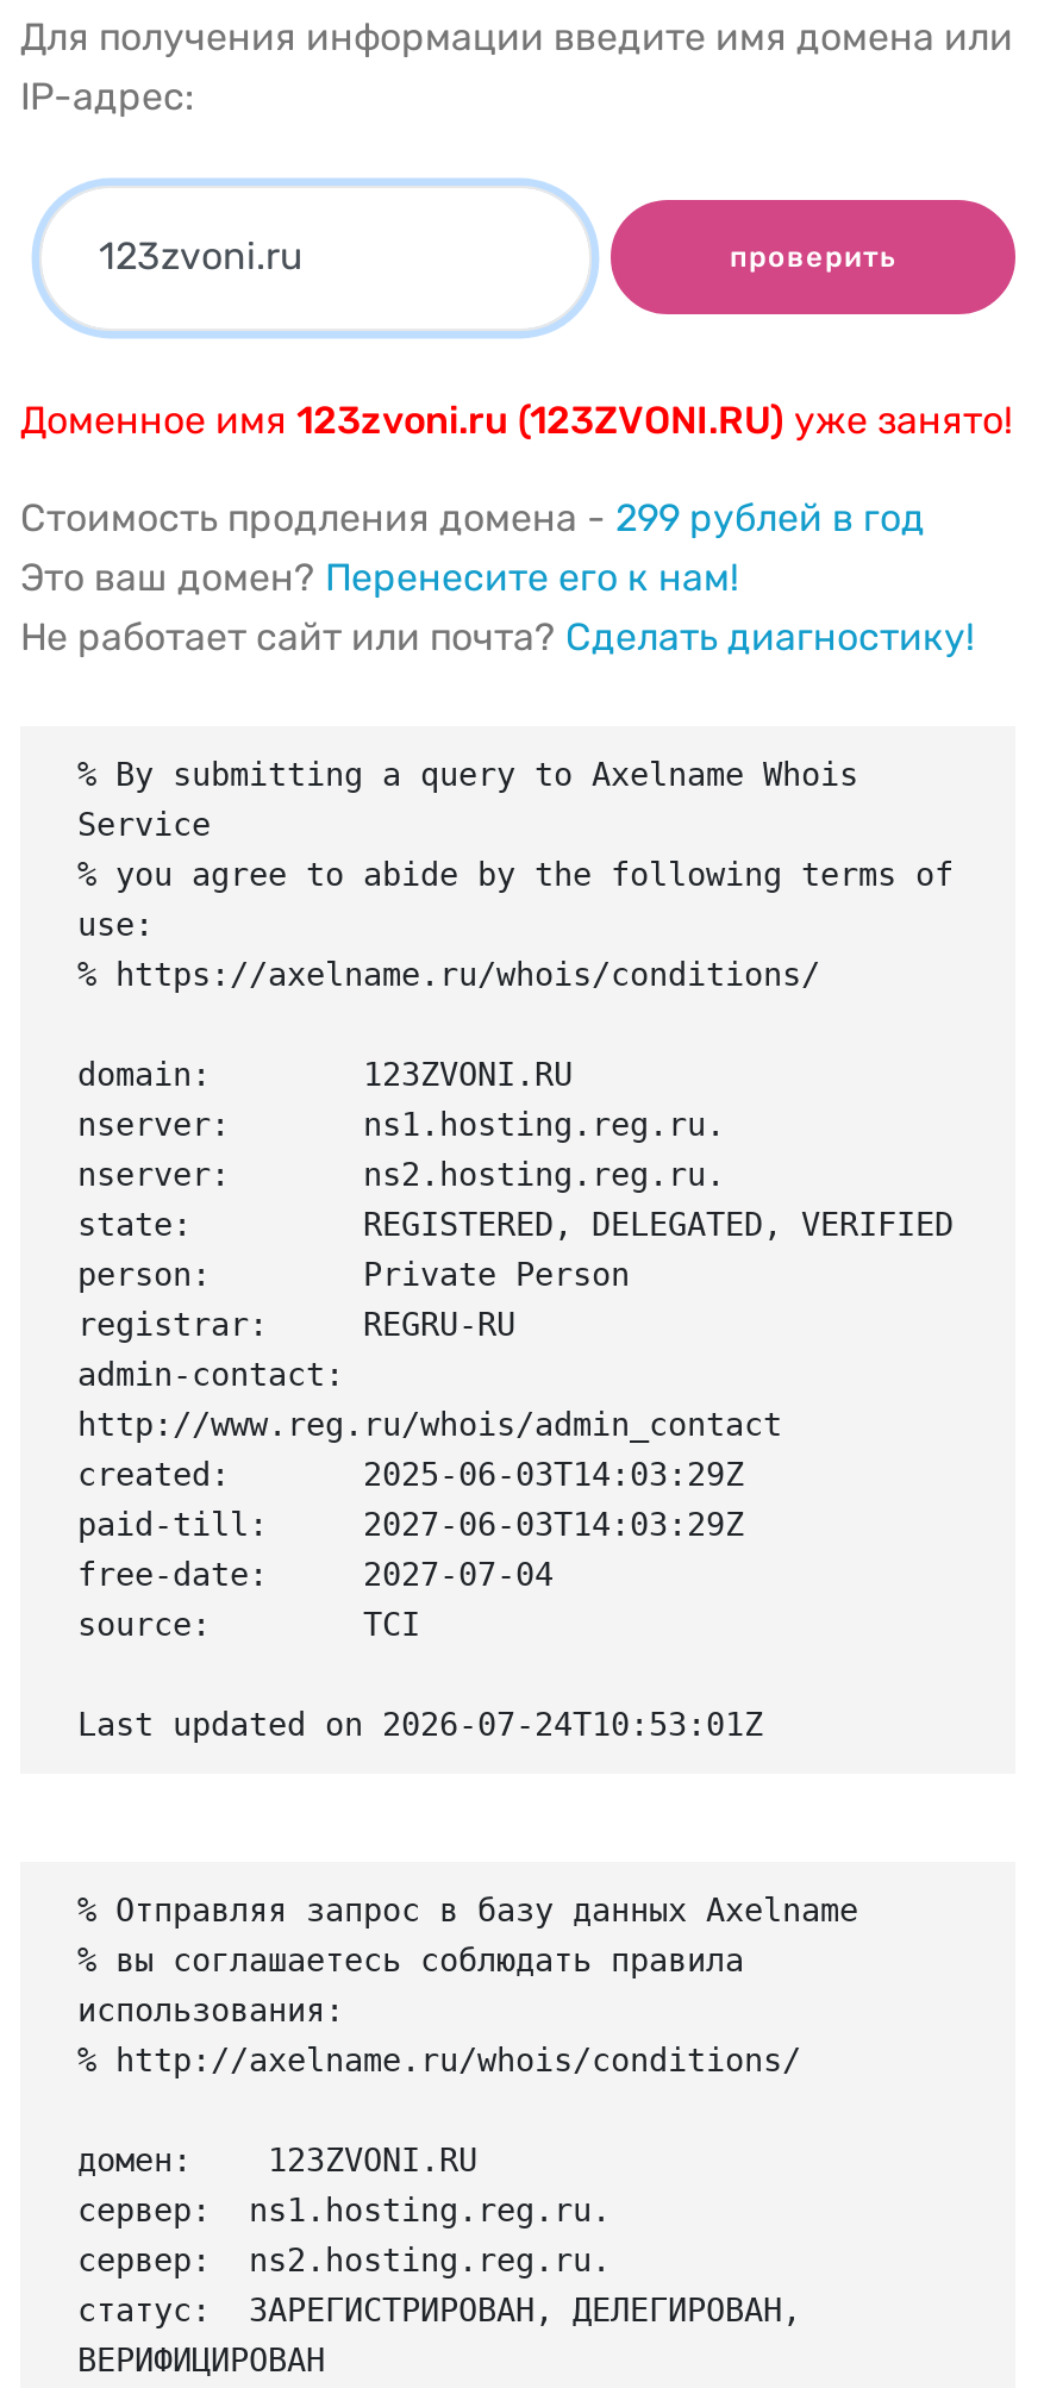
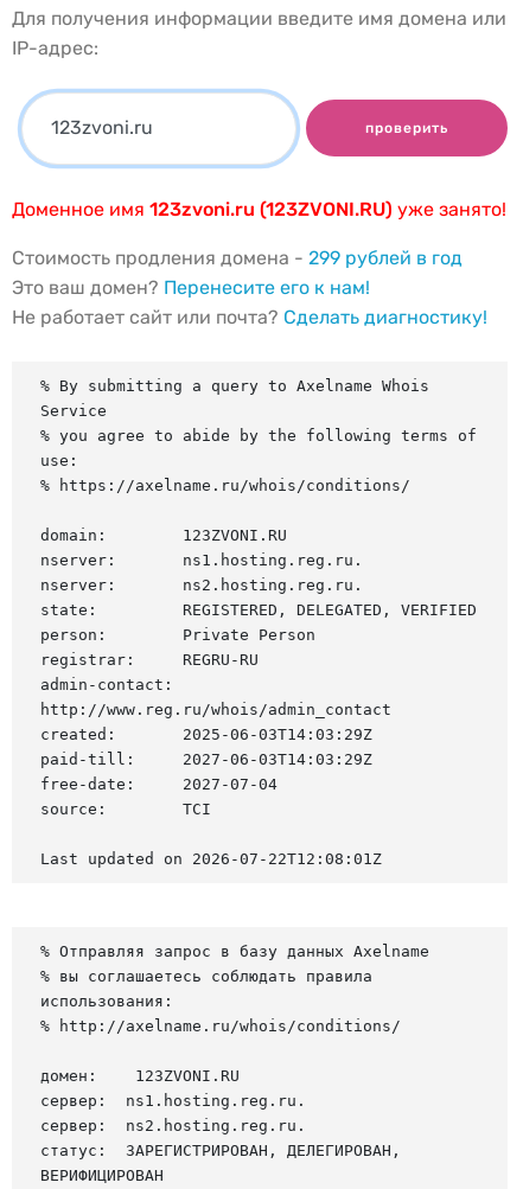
[77,1707,763,1742] Last updated on 2026-07-24T10:53:01Z -> [40,850,382,868] Last updated on 2026-07-22T12:08:01Z

